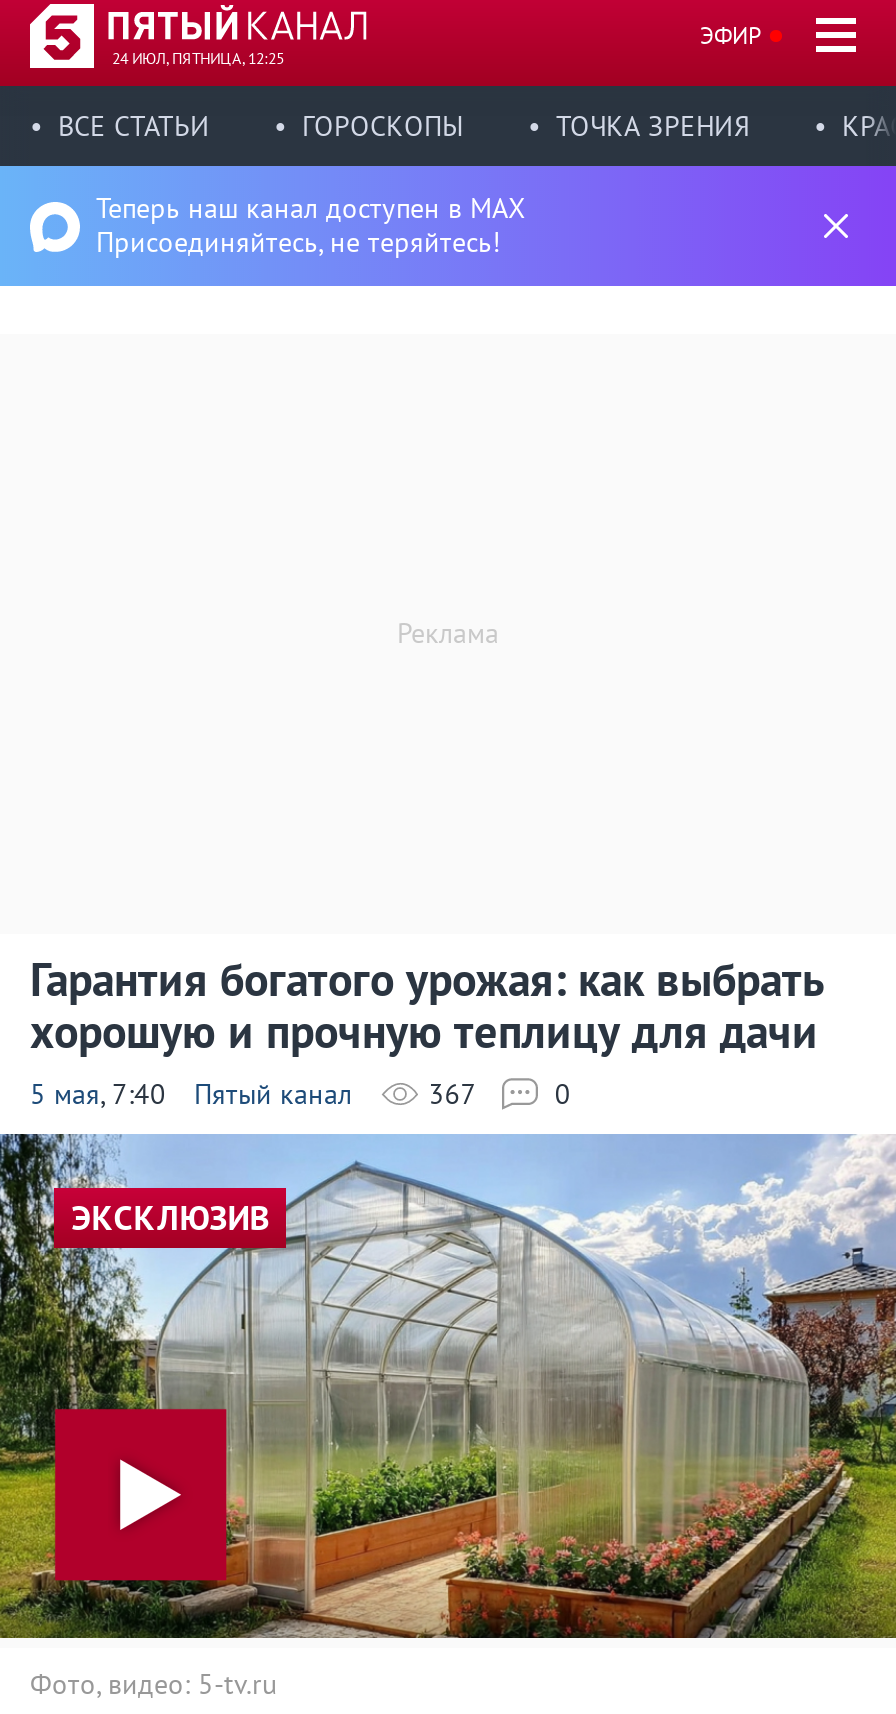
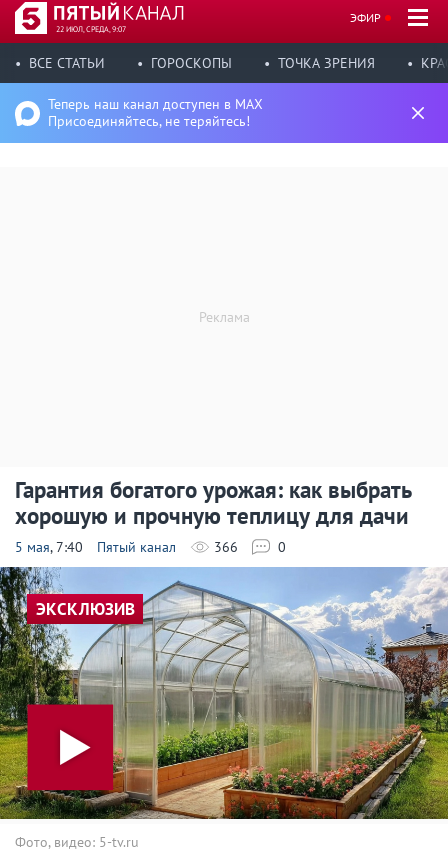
[112,48,284,68] 24 ИЮЛ, ПЯТНИЦА, 12:25 -> [56,24,126,34] 22 ИЮЛ, СРЕДА, 9:07
[428,1076,474,1112] 367 -> [214,538,238,556] 366

